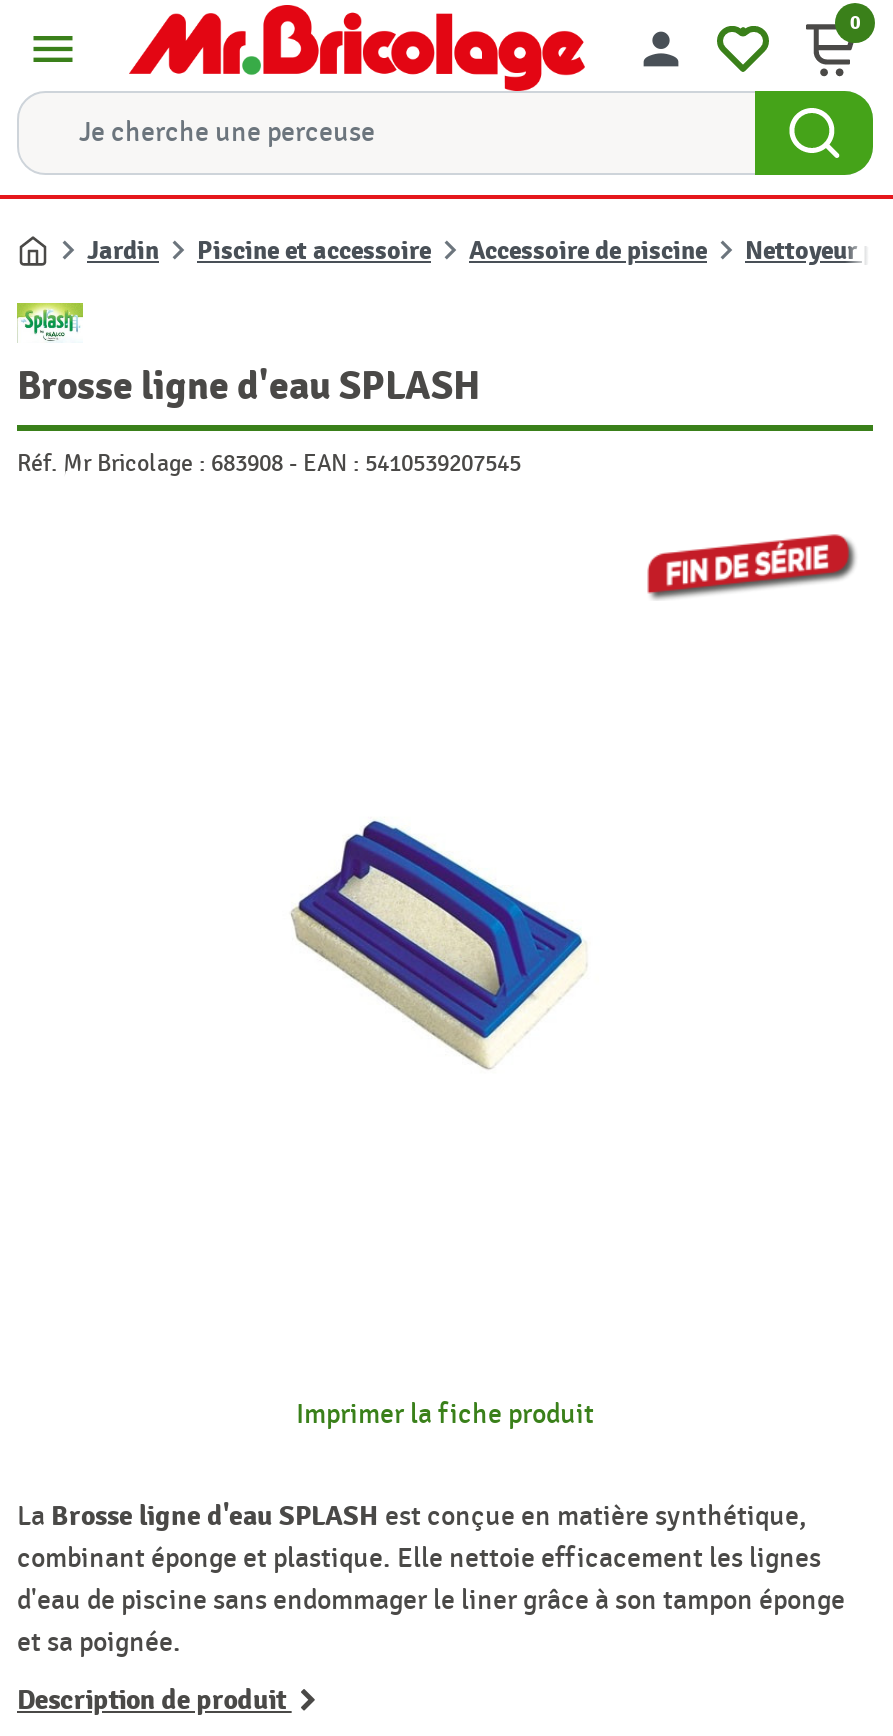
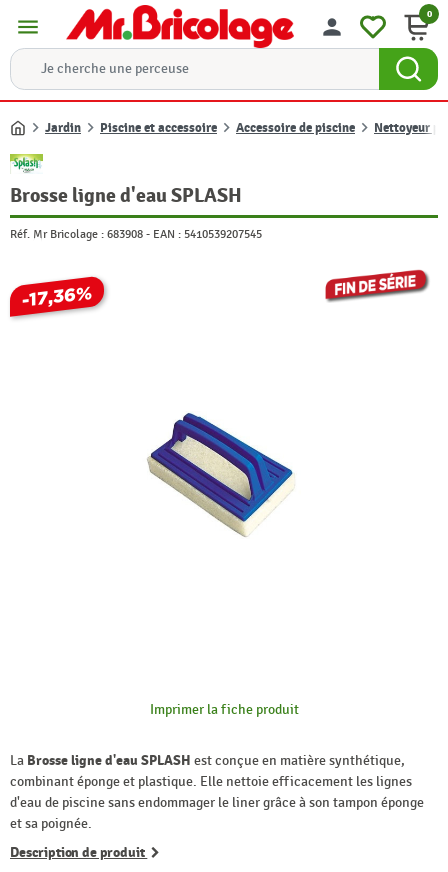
none -> [22,282,92,310] -17,36%

